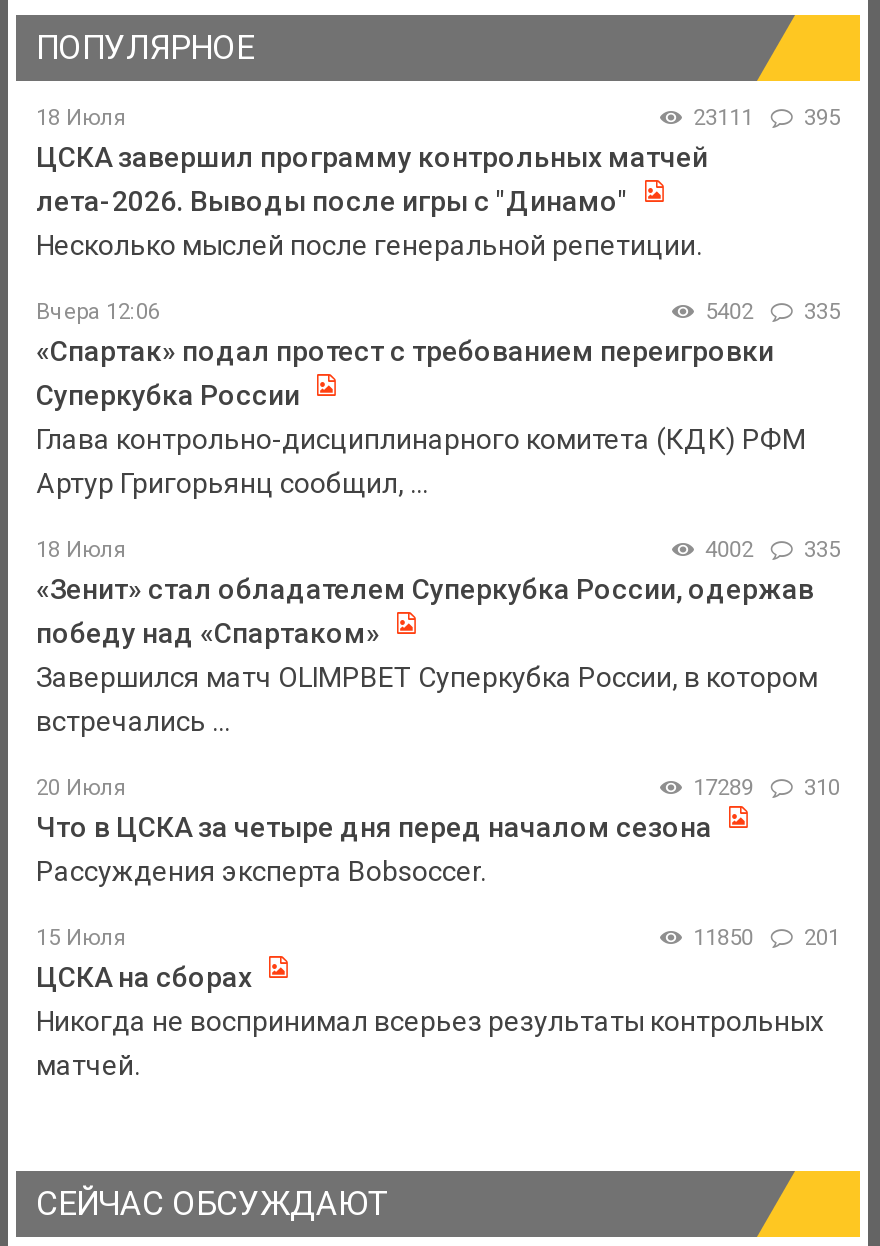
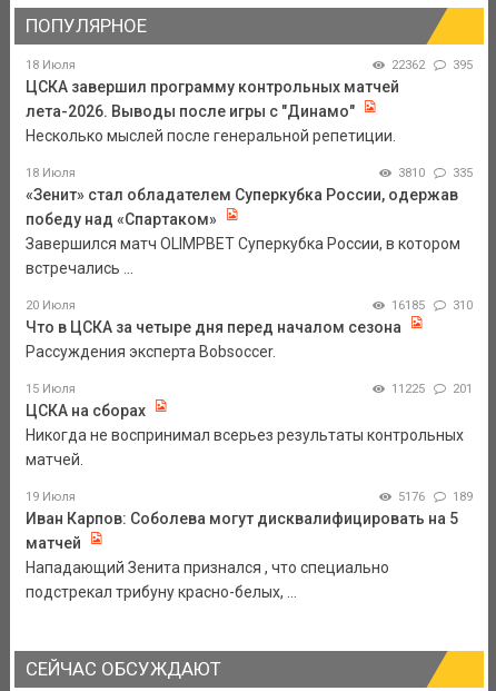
[693,105,840,131] 23111 395 -> [391,58,473,72] 22362 395
[36,299,840,499] Вчера 12:06 | 5402 | 335 | «Спартак» подал протест с требованием переигровки | Суперкубка России | Глава контрольно-дисциплинарного комитета (КДК) РФМ | Артур Григорьянц сообщил, ... -> none
moved [36,537,840,1081] -> [26,166,473,468]: 18 Июля | 335 | «Зенит» стал обладателем Суперкубка России, одержав | ... | Никогда не воспринимал всерьез результаты контрольных | матчей.
[705,537,840,563] 4002 335 -> [398,166,473,180] 3810 335
[693,775,840,801] 17289 310 -> [391,298,473,313] 16185 310
[693,925,840,951] 11850 201 -> [391,382,473,396] 11225 201
none -> [26,490,473,601] 19 Июля | 5176 | 189 | Иван Карпов: Соболева могут дисквалифицировать на 5 | матчей | Нападающий Зенита признался , что специально | подстрекал трибуну красно-белых, ...

